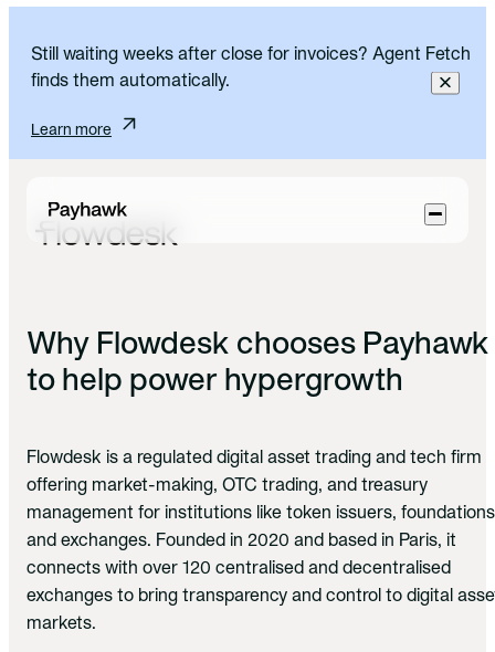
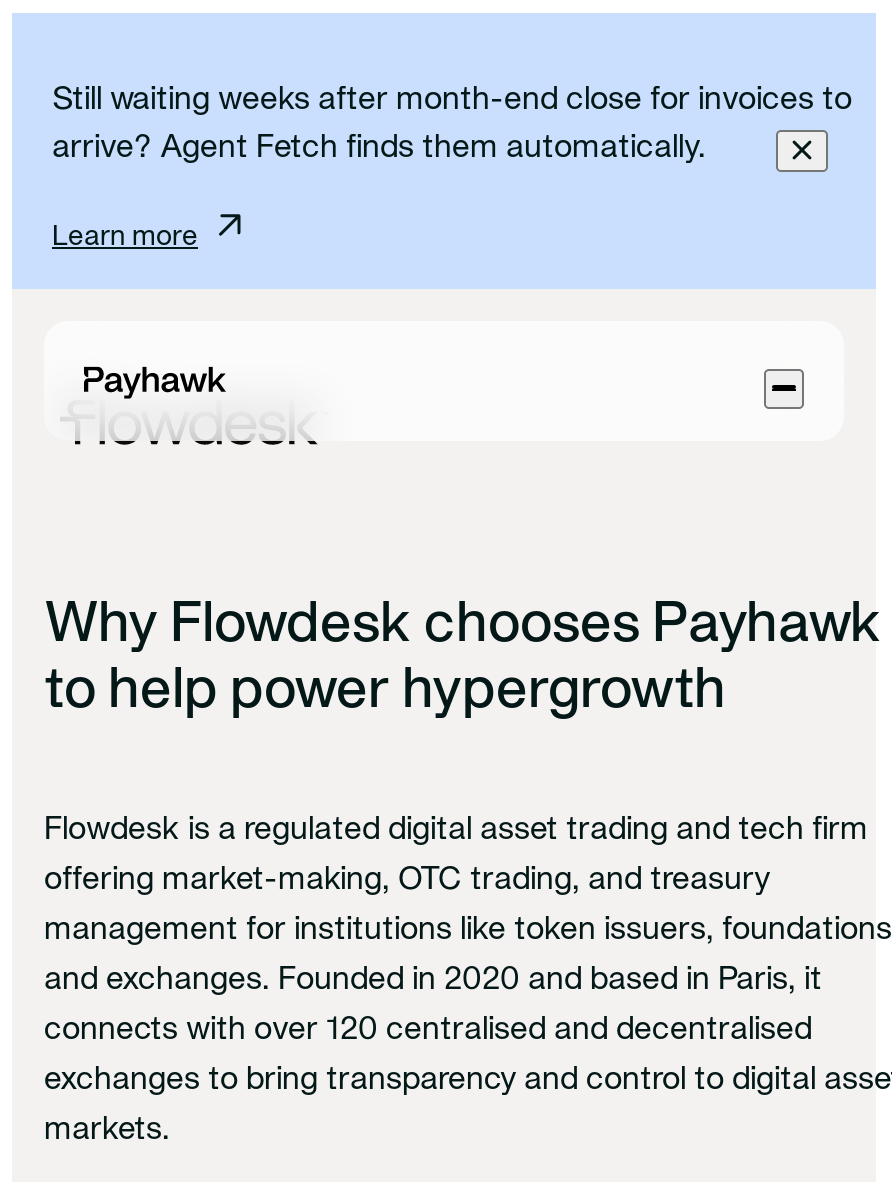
[31,48,471,63] Still waiting weeks after close for invoices? Agent Fetch -> [52,87,852,115] Still waiting weeks after month-end close for invoices to
[31,74,230,90] finds them automatically. -> [52,135,706,163] arrive? Agent Fetch finds them automatically.

